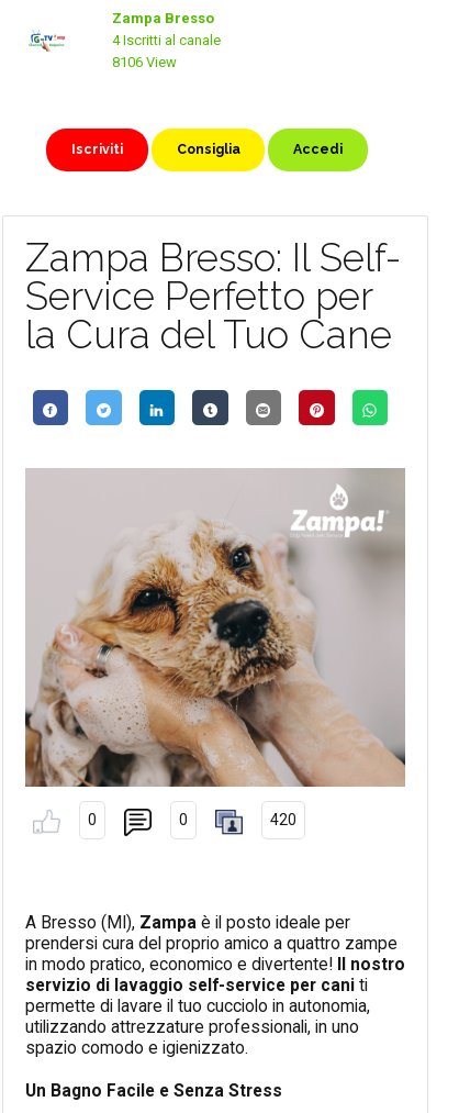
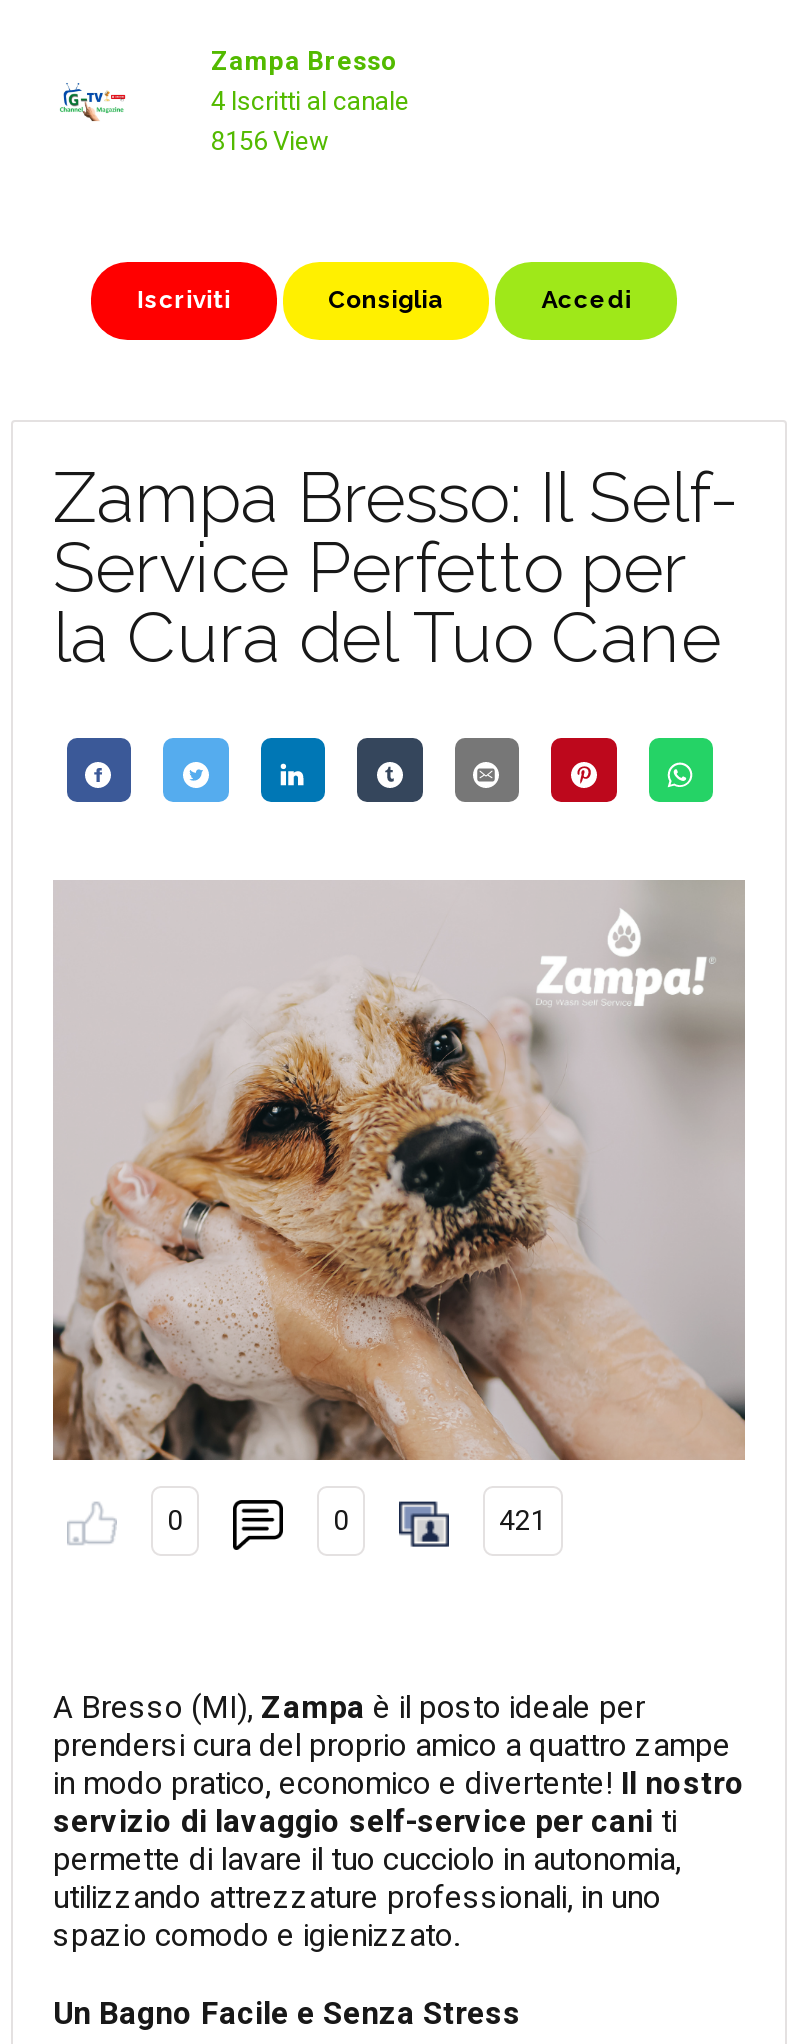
[112,54,177,70] 8106 View -> [211,126,329,156] 8156 View
[270,811,296,828] 420 -> [499,1503,547,1535] 421

